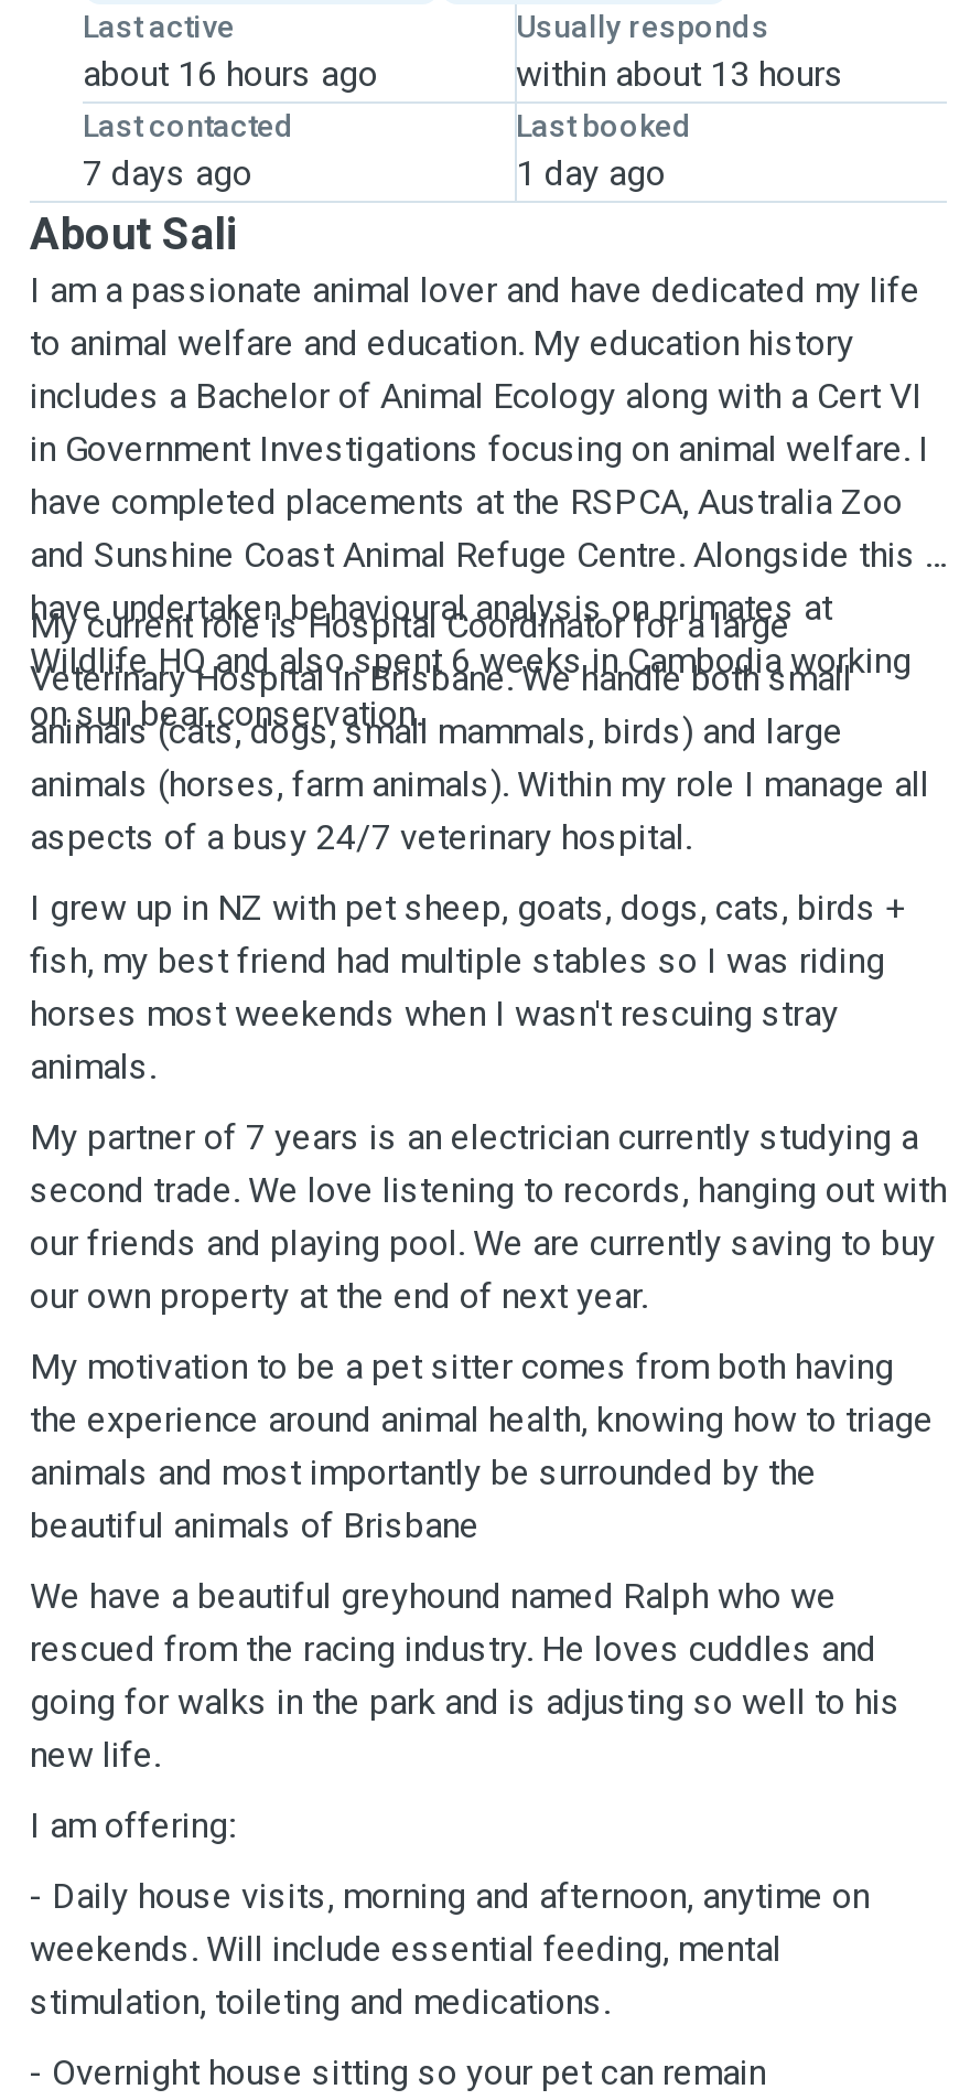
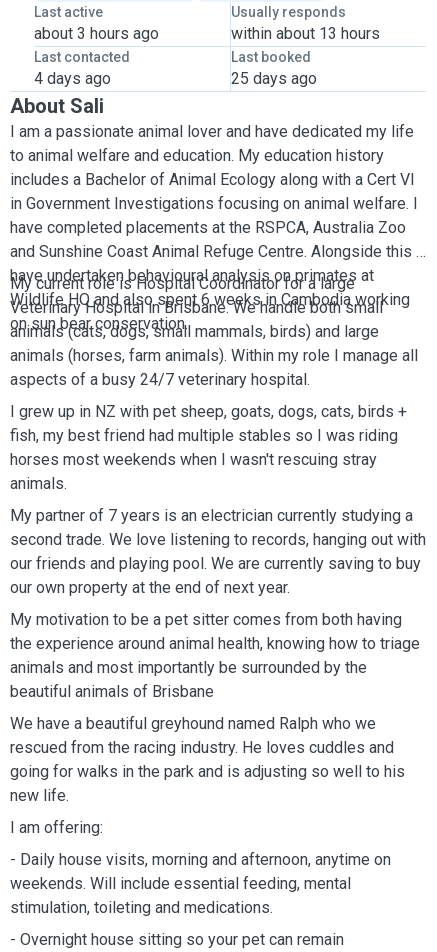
[83,53,378,95] about 16 hours ago -> [34,24,159,43] about 3 hours ago
[83,152,252,194] 7 days ago -> [34,69,111,88] 4 days ago
[516,152,666,194] 1 day ago -> [230,69,316,88] 25 days ago

